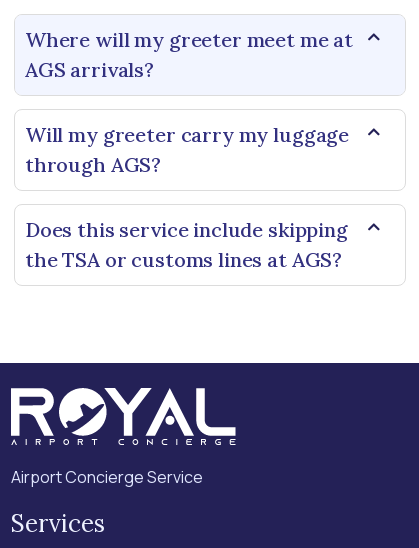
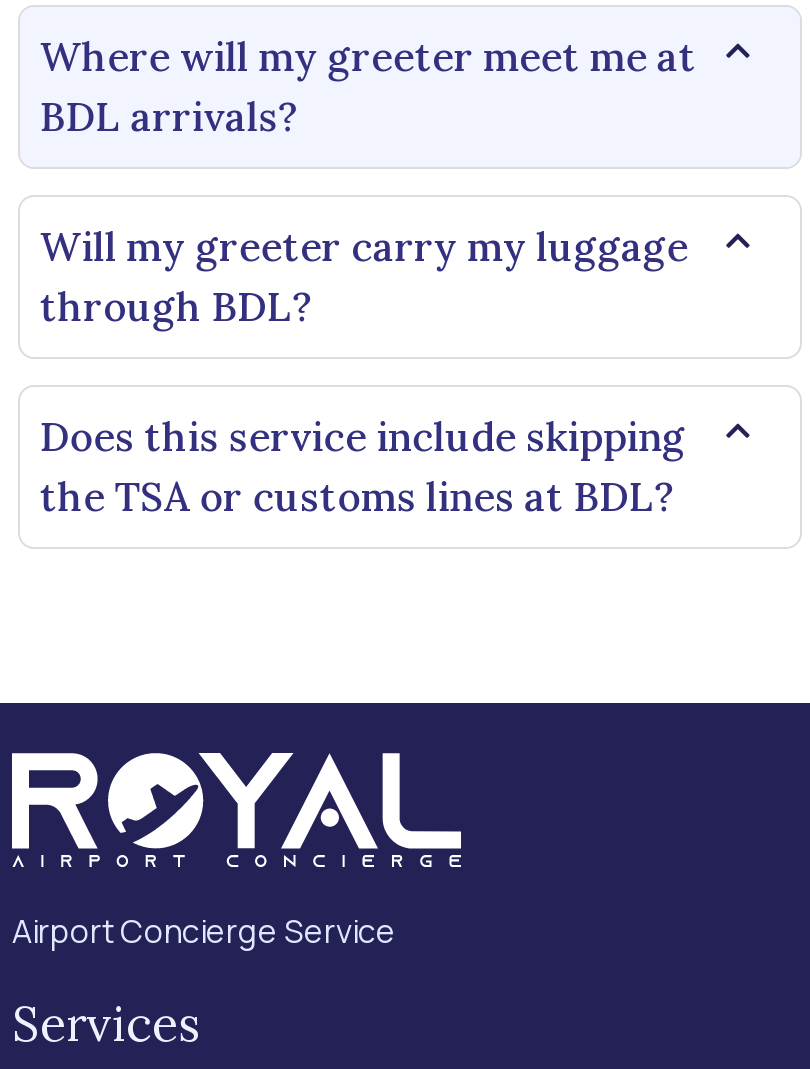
[25,57,154,82] AGS arrivals? -> [40,91,298,141] BDL arrivals?
[25,152,161,177] through AGS? -> [40,281,312,331] through BDL?
[25,247,342,272] the TSA or customs lines at AGS? -> [40,471,674,521] the TSA or customs lines at BDL?

